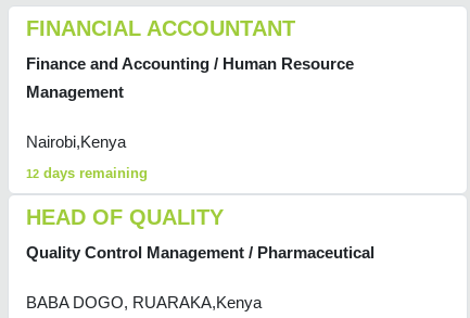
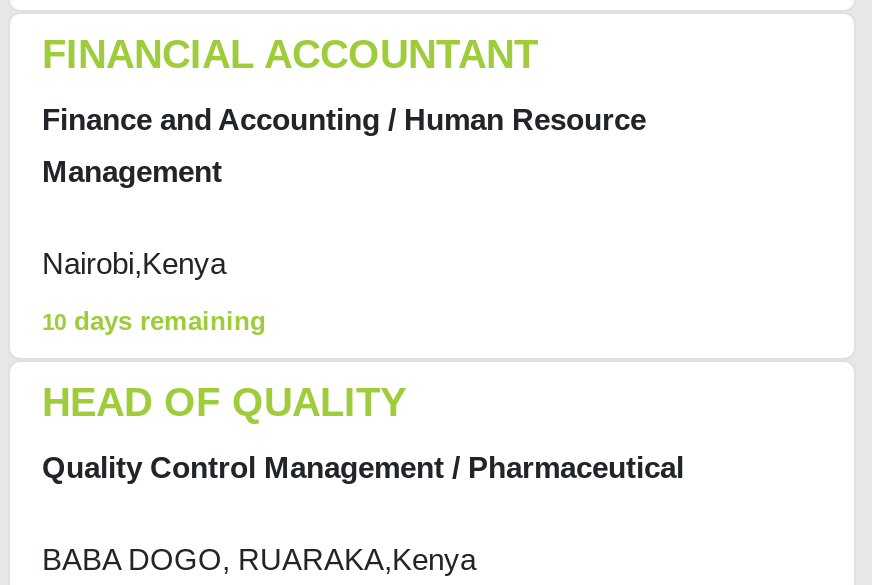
[26,164,148,181] 12 days remaining -> [42,305,266,335] 10 days remaining

